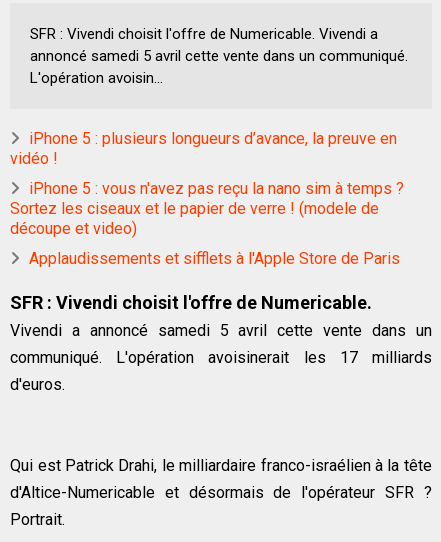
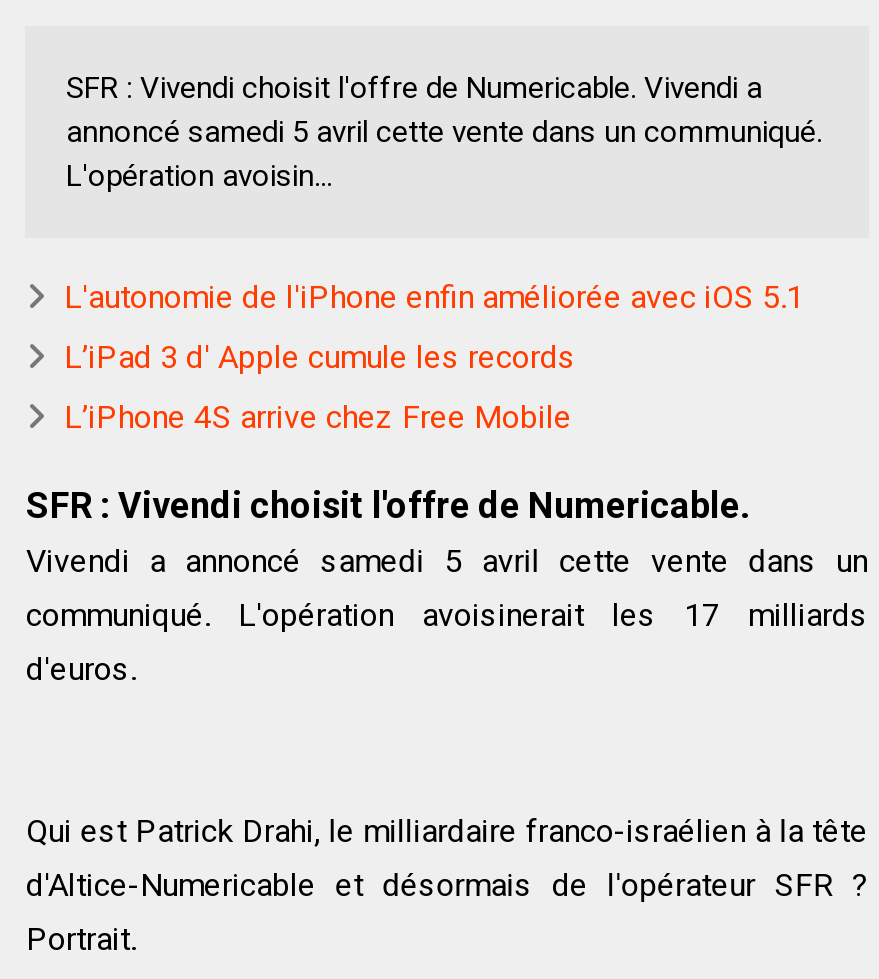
[10,129,397,168] iPhone 5 : plusieurs longueurs d’avance, la preuve en | vidéo ! -> [64,278,804,316] L'autonomie de l'iPhone enfin améliorée avec iOS 5.1
[10,179,404,238] iPhone 5 : vous n'avez pas reçu la nano sim à temps ? | Sortez les ciseaux et le papier de verre ! (modele de | découpe et video) -> [64,338,576,376] L’iPad 3 d' Apple cumule les records
[29,249,400,268] Applaudissements et sifflets à l'Apple Store de Paris -> [64,398,572,436] L’iPhone 4S arrive chez Free Mobile

